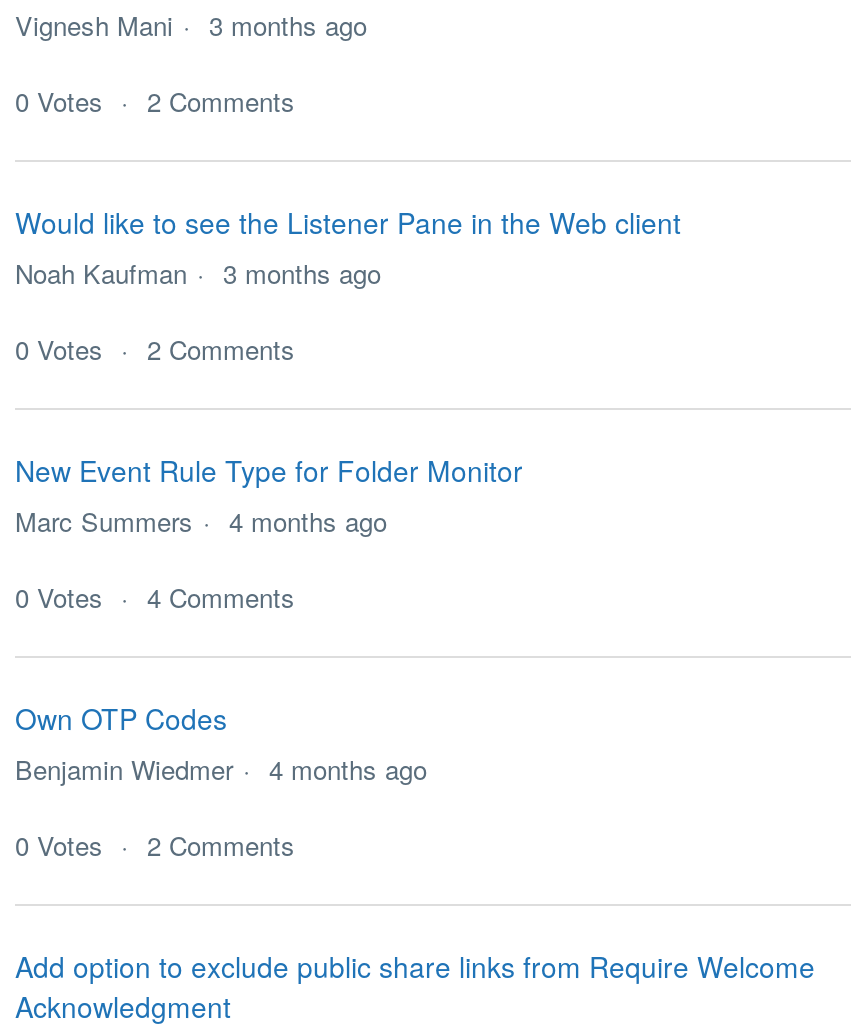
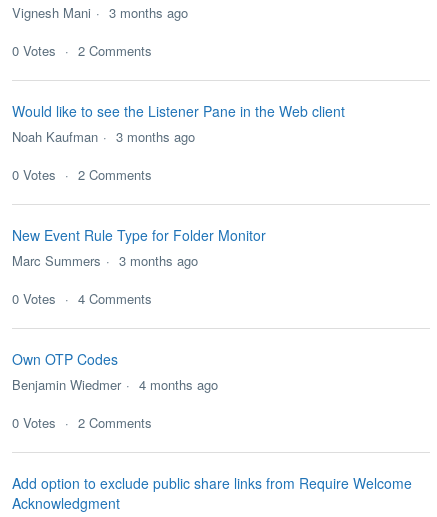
[15,502,387,540] Marc Summers 4 months ago -> [12,251,198,270] Marc Summers 3 months ago

